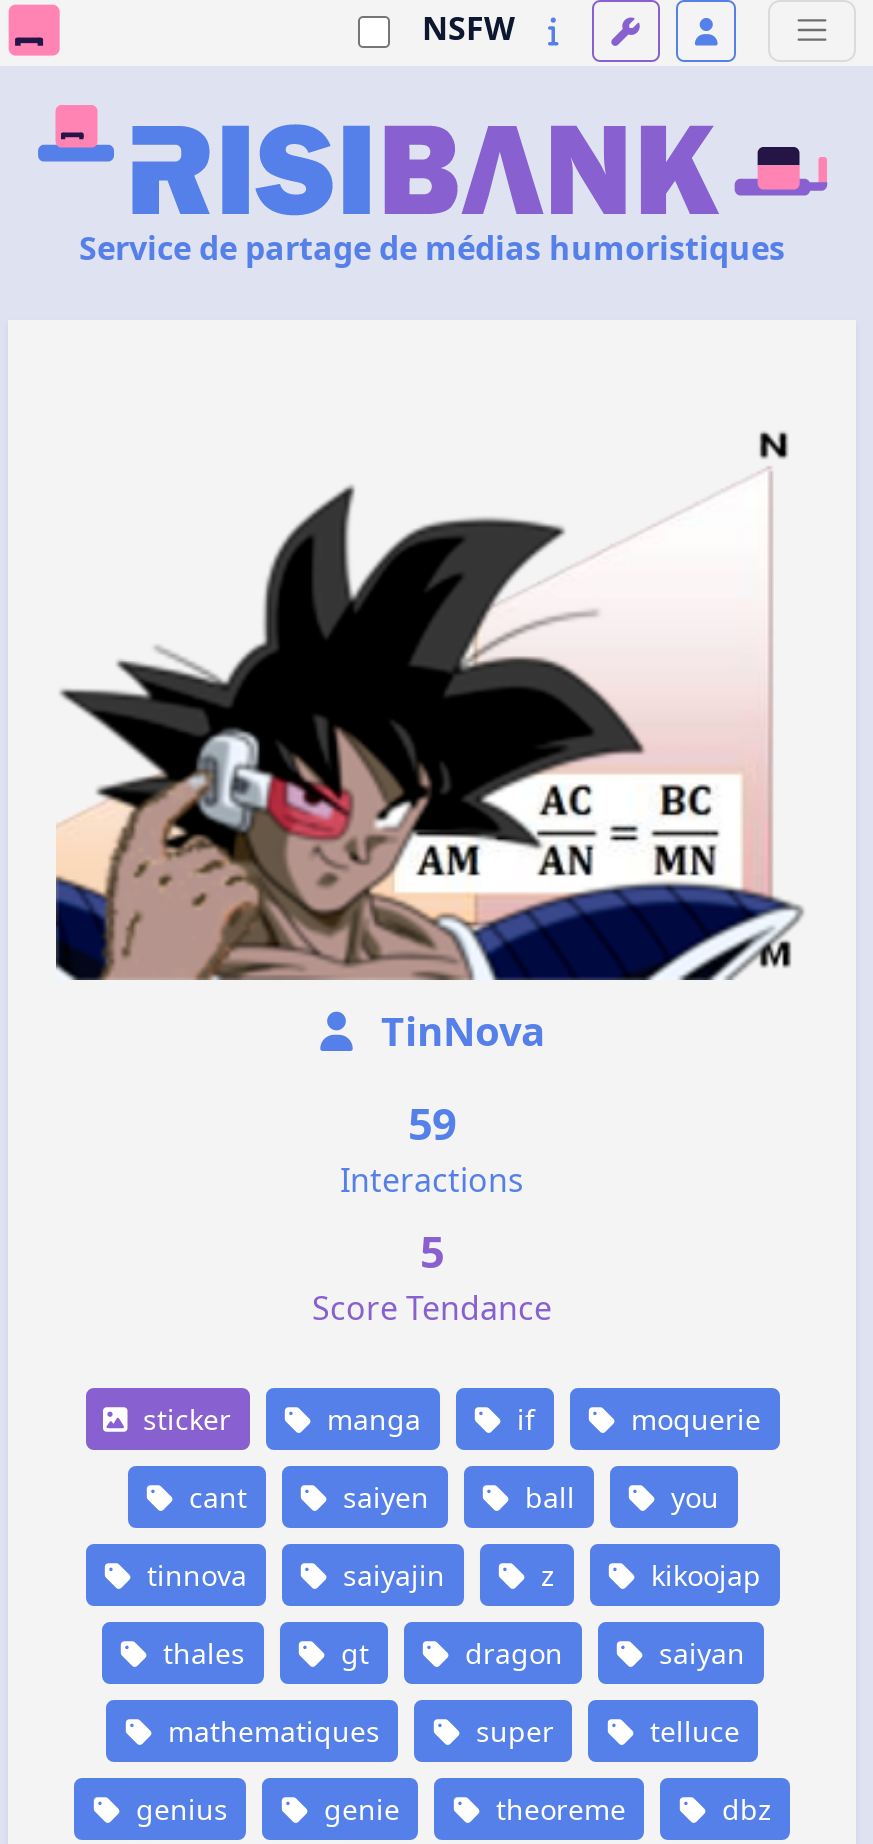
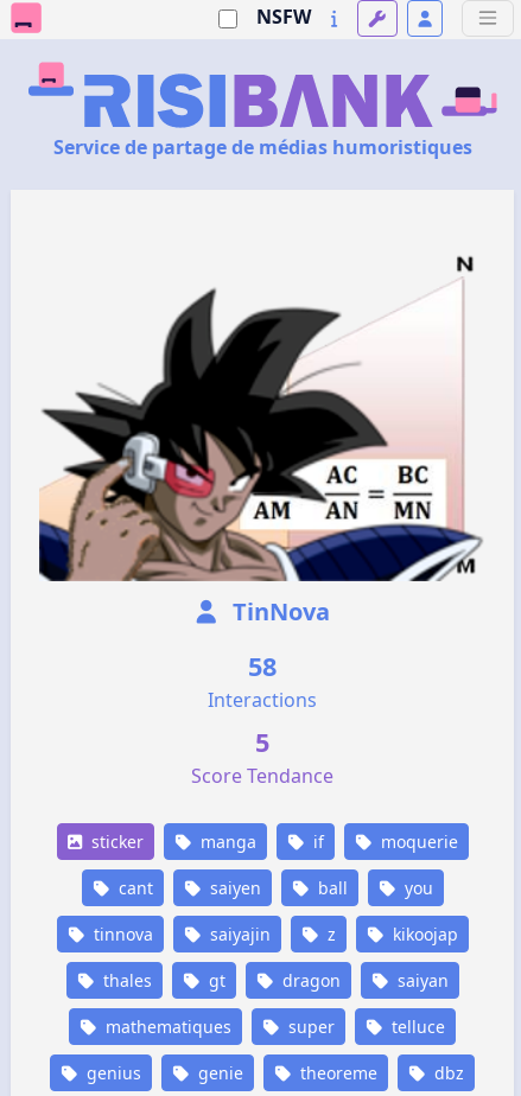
[408,1093,456,1151] 59 -> [248,648,277,683] 58

